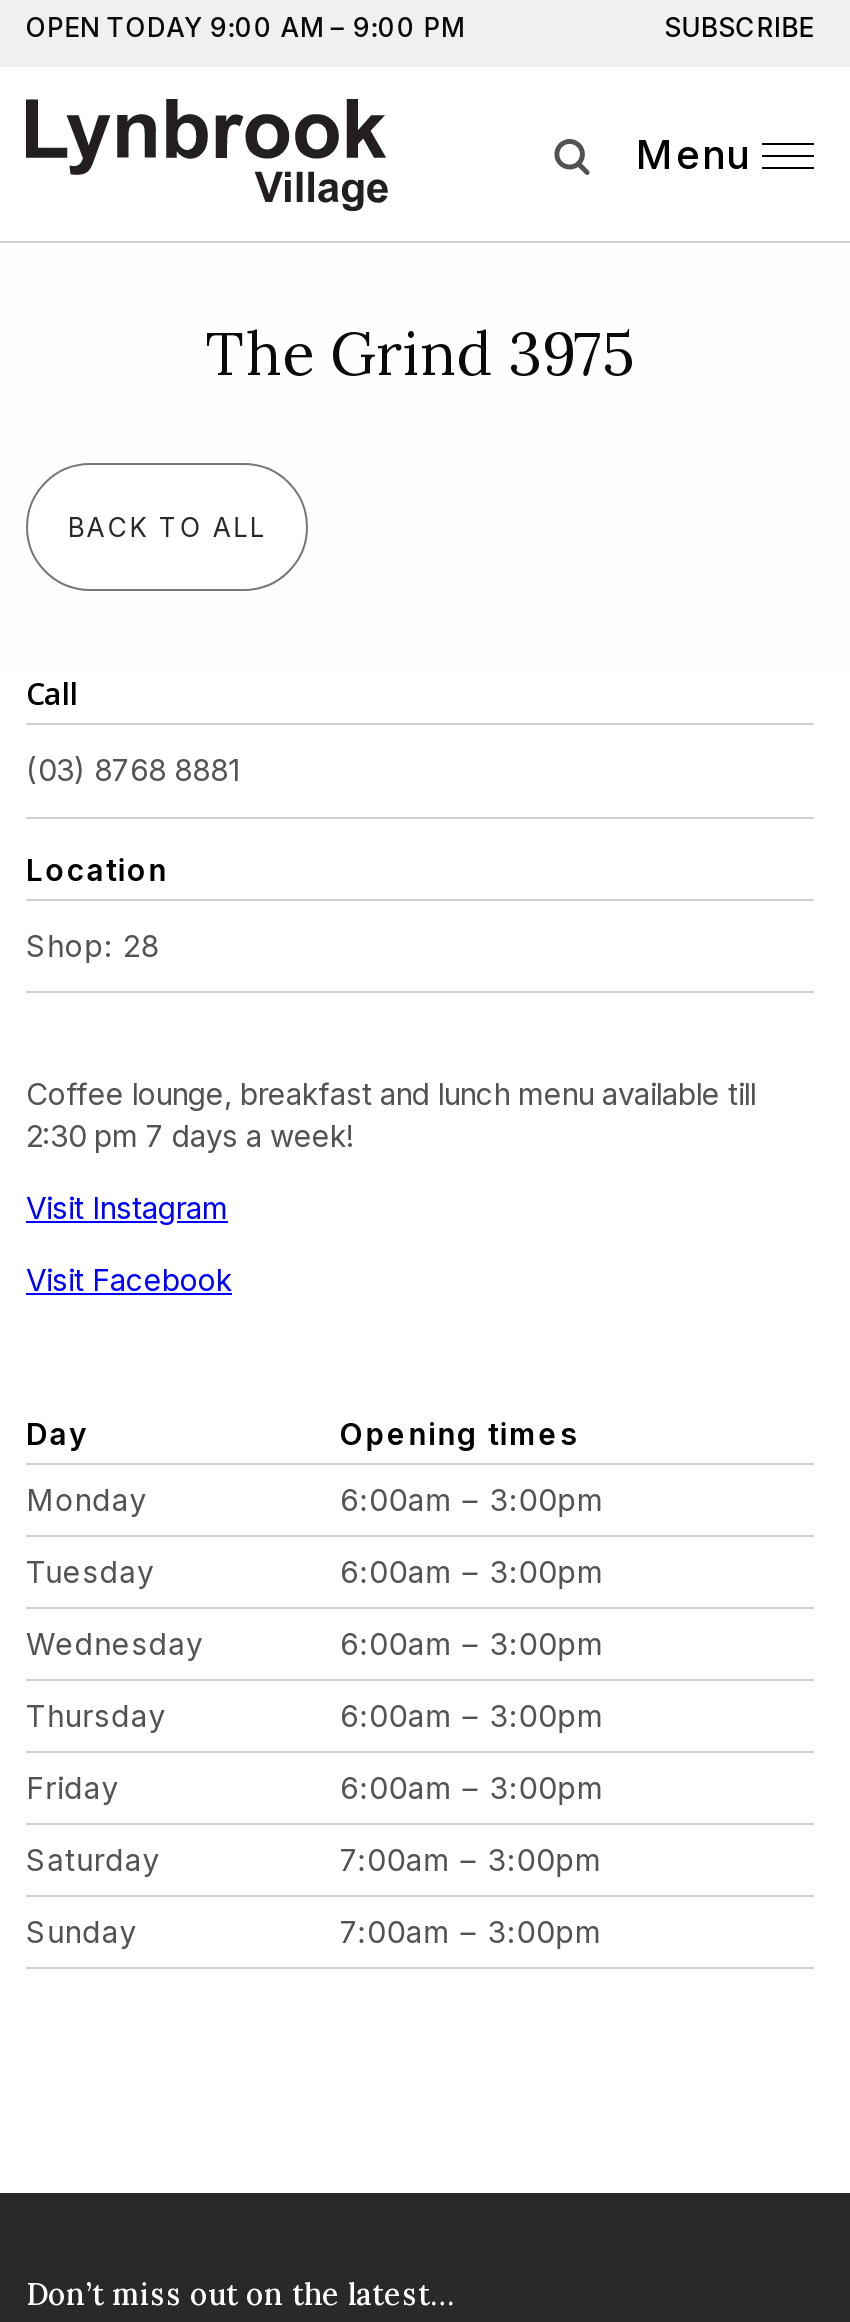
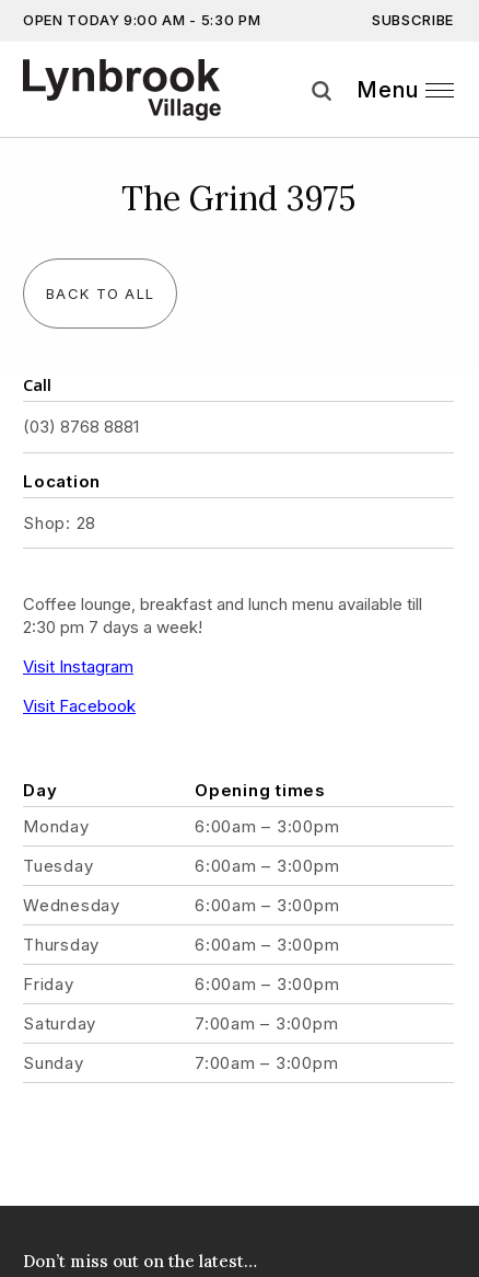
[26,11,464,43] OPEN TODAY 9:00 AM – 9:00 PM -> [23,11,260,28] OPEN TODAY 9:00 AM - 5:30 PM

